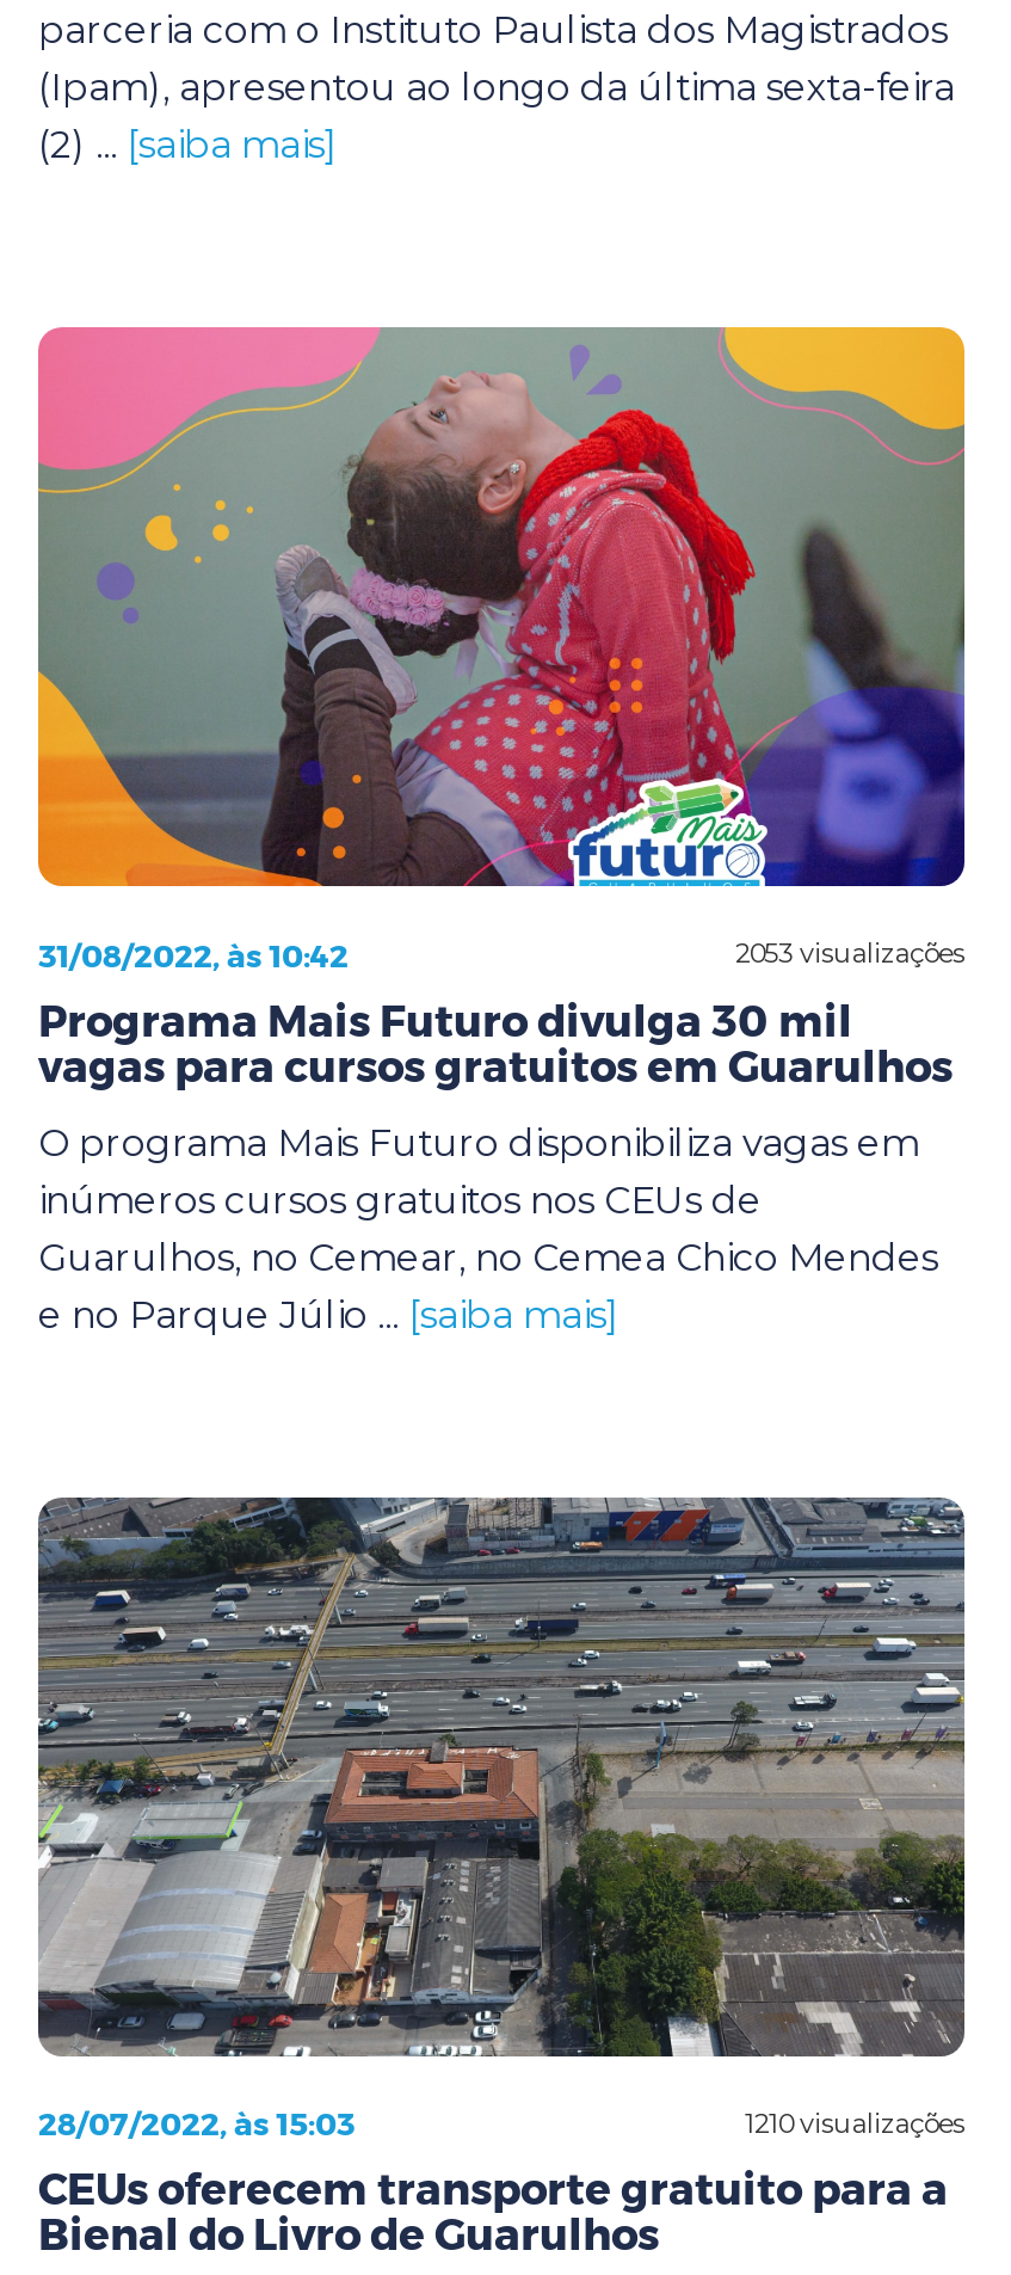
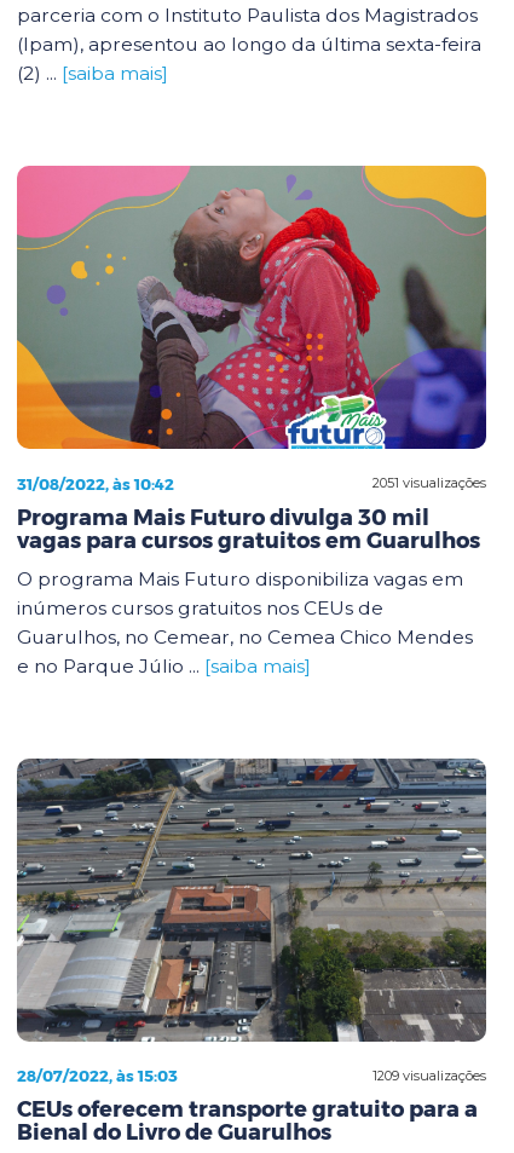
[735,936,964,970] 2053 visualizações -> [372,474,486,491] 2051 visualizações
[745,2105,964,2139] 1210 visualizações -> [372,1066,486,1083] 1209 visualizações

